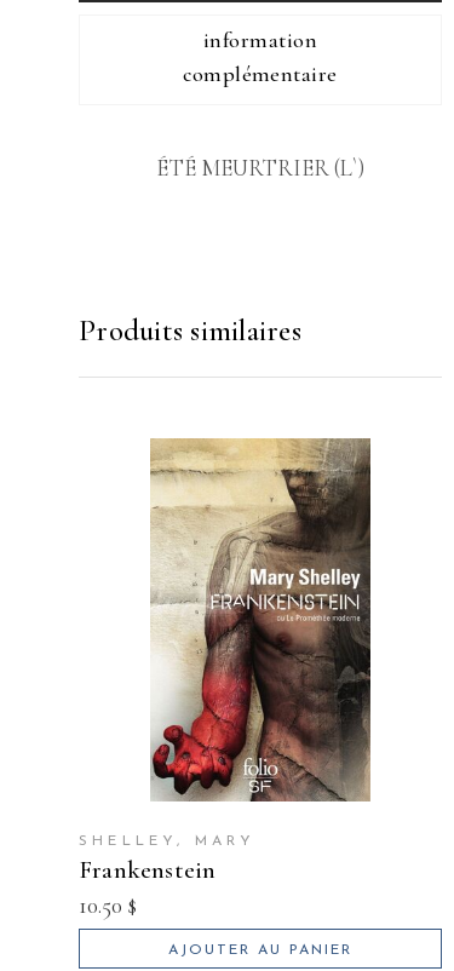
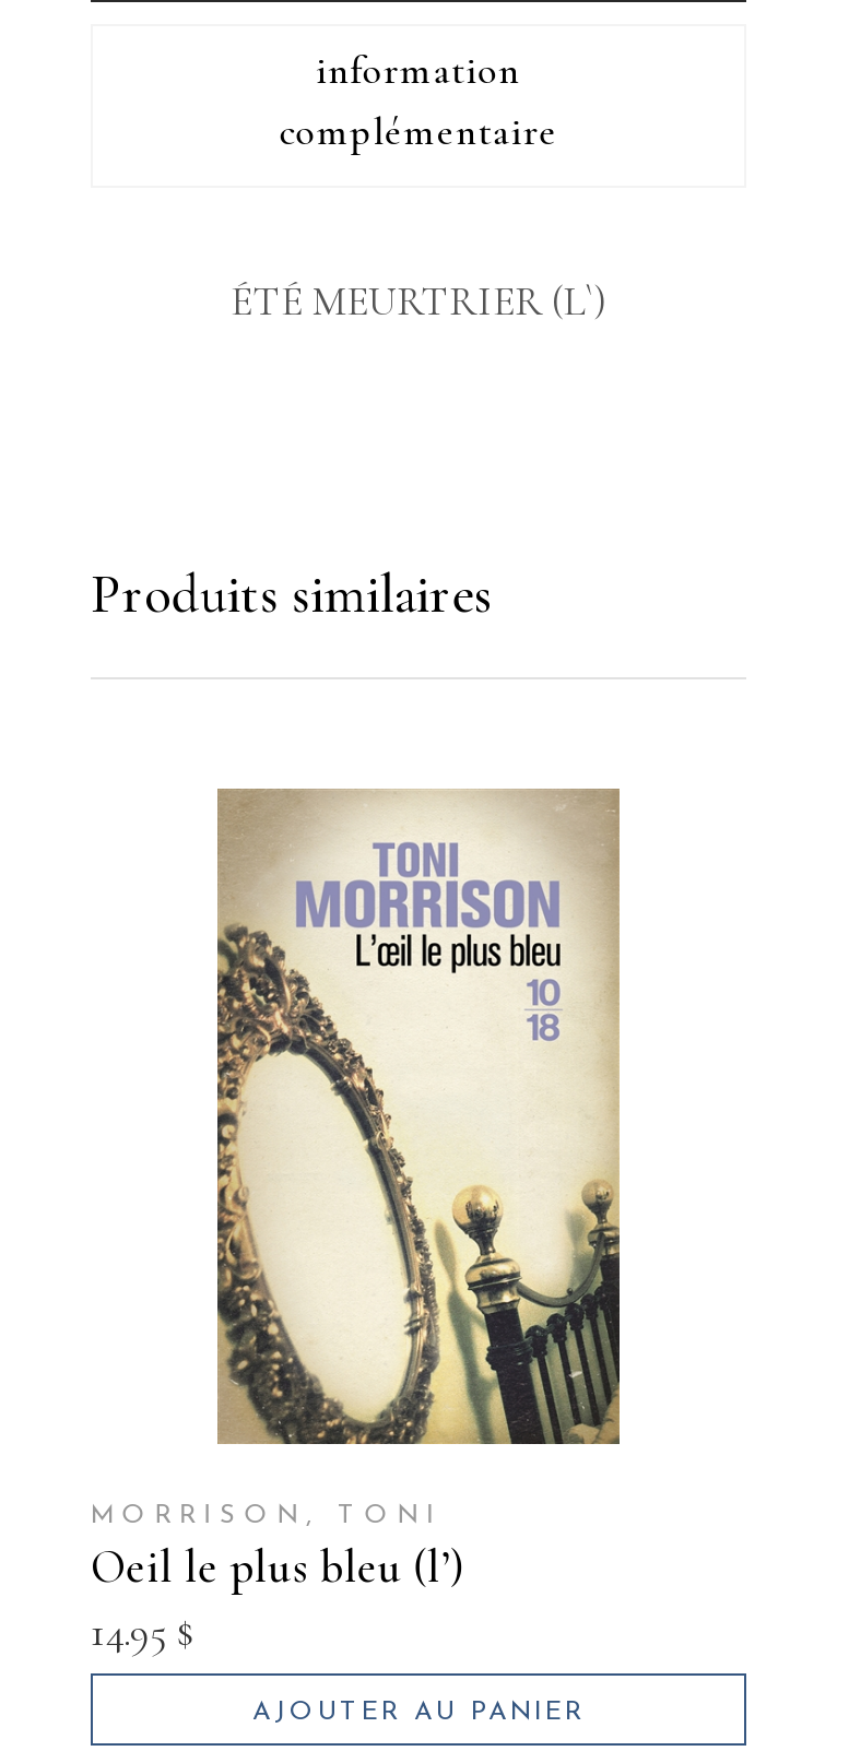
[79,438,372,919] [image] | SHELLEY, MARY | frankenstein | 10.50 $ -> [91,789,622,1656] [image] | MORRISON, TONI | oeil le plus bleu (l’) | 14.95 $

